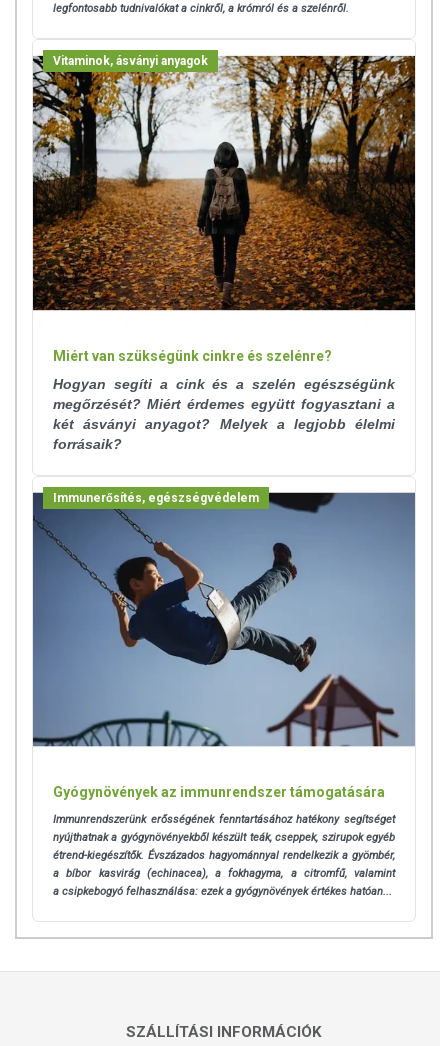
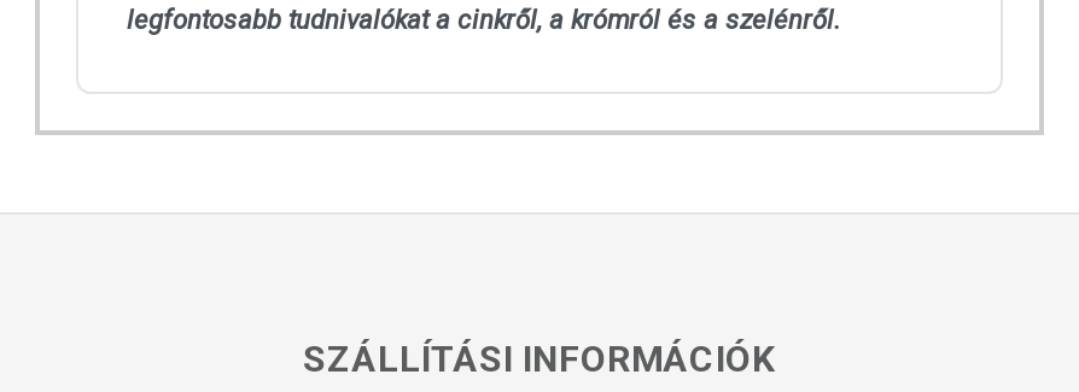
[32,54,416,311] [image] | Vitaminok, ásványi anyagok -> none
[32,348,416,747] [image] | Miért van szükségünk cinkre és szelénre? | Hogyan segíti a cink és a szelén egészségünk | megőrzését? Miért érdemes együtt fogyasztani a | két ásványi anyagot? Melyek a legjobb élelmi | forrásaik? | Immunerősítés, egészségvédelem -> none
[53,784,395,898] Gyógynövények az immunrendszer támogatására | Immunrendszerünk erősségének fenntartásához hatékony segítséget | nyújthatnak a gyógynövényekből készült teák, cseppek, szirupok egyéb | étrend-kiegészítők. Évszázados hagyománnyal rendelkezik a gyömbér, | a bíbor kasvirág (echinacea), a fokhagyma, a citromfű, valamint | a csipkebogyó felhasználása: ezek a gyógynövények értékes hatóan... -> none

